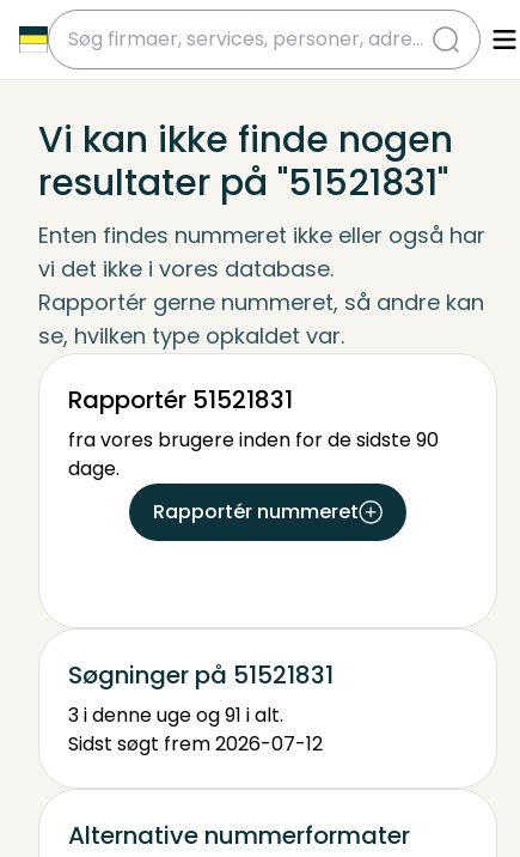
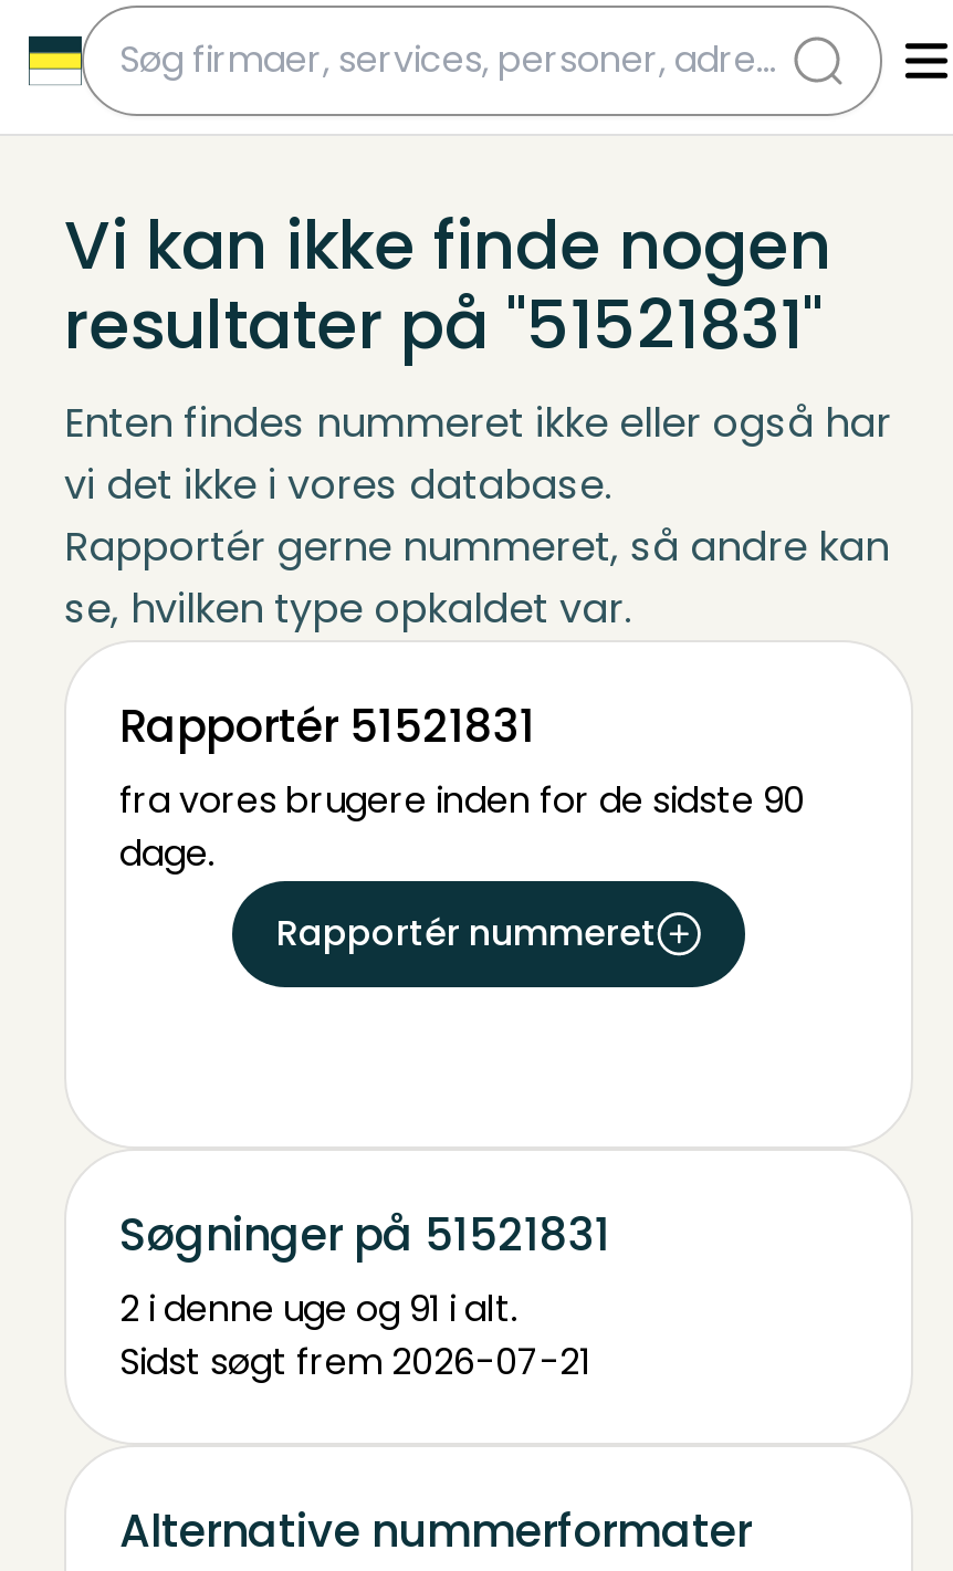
[68,701,283,729] 3 i denne uge og 91 i alt. -> [119,1284,517,1334] 2 i denne uge og 91 i alt.
[68,730,323,758] Sidst søgt frem 2026-07-12 -> [119,1337,590,1387] Sidst søgt frem 2026-07-21

